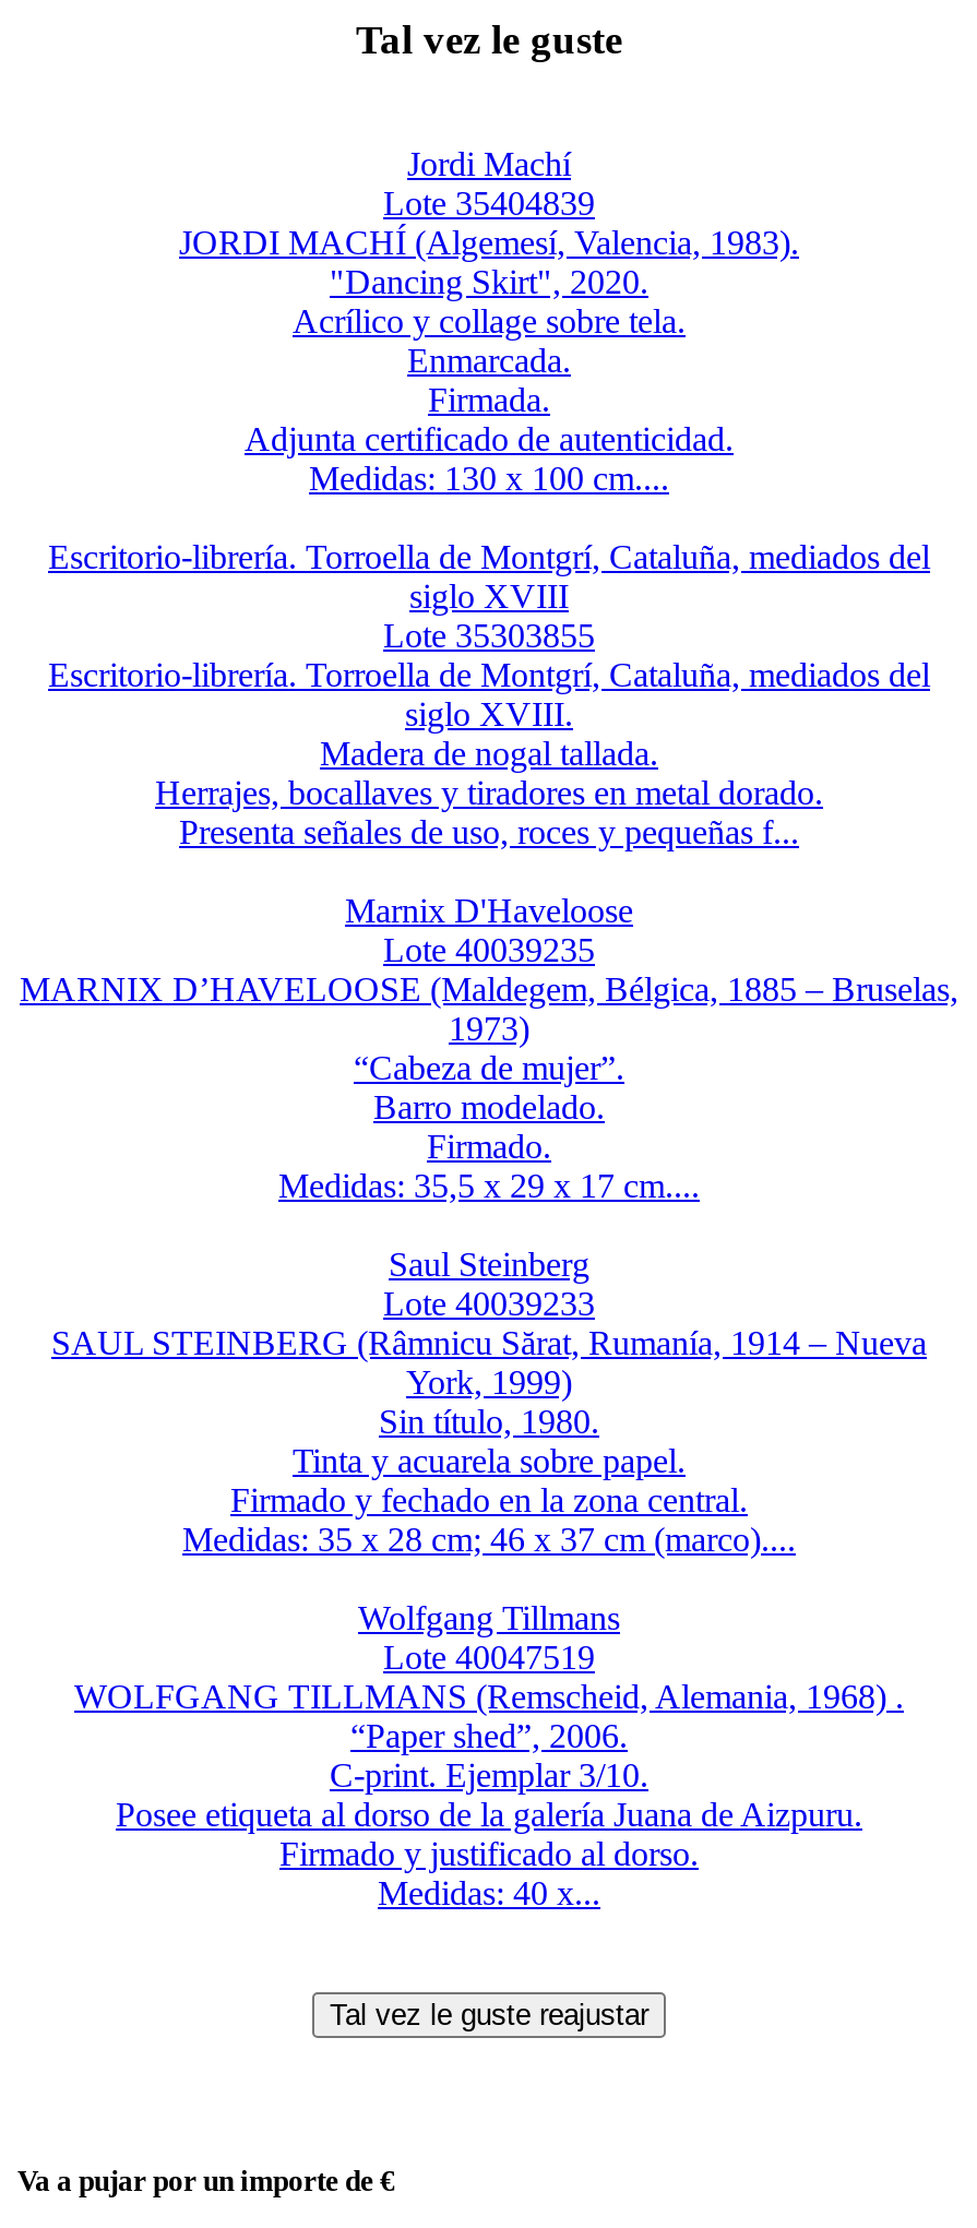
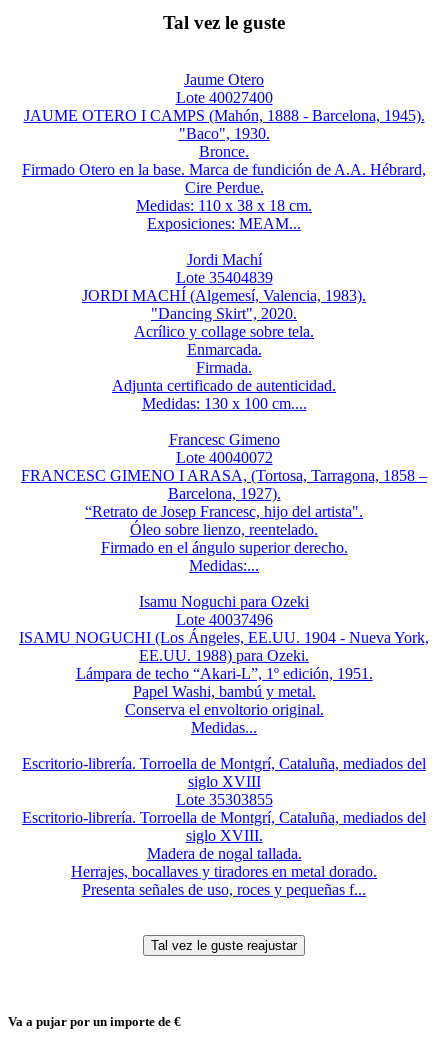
none -> [22,71,426,232] Jaume Otero | Lote 40027400 | JAUME OTERO I CAMPS (Mahón, 1888 - Barcelona, 1945). | "Baco", 1930. | Bronce. | Firmado Otero en la base. Marca de fundición de A.A. Hébrard, | Cire Perdue. | Medidas: 110 x 38 x 18 cm. | Exposiciones: MEAM...
moved [179,145,799,496] -> [82,251,366,412]: Jordi Machí | Lote 35404839 | JORDI MACHÍ (Algemesí, Valencia, 1983). | ... | Adjunta certificado de autenticidad. | Medidas: 130 x 100 cm....
none -> [19,431,429,736] Francesc Gimeno | Lote 40040072 | FRANCESC GIMENO I ARASA, (Tortosa, Tarragona, 1858 – | Barcelona, 1927). | “Retrato de Josep Francesc, hijo del artista". | Óleo sobre lienzo, reentelado. | Firmado en el ángulo superior derecho. | Medidas:... | Isamu Noguchi para Ozeki | Lote 40037496 | ISAMU NOGUCHI (Los Ángeles, EE.UU. 1904 - Nueva York, | EE.UU. 1988) para Ozeki. | Lámpara de techo “Akari-L”, 1º edición, 1951. | Papel Washi, bambú y metal. | Conserva el envoltorio original. | Medidas...
moved [48,538,930,850] -> [22,755,426,898]: Escritorio-librería. Torroella de Montgrí, Cataluña, mediados del | siglo XVIII | Lote 35303855 | Escritorio-librería. Torroella de Montgrí, Cataluña, mediados del | siglo XVIII. | Madera de nogal tallada. | Herrajes, bocallaves y tiradores en metal dorado. | Presenta señales de uso, roces y pequeñas f...
[20,891,958,1911] Marnix D'Haveloose | Lote 40039235 | MARNIX D’HAVELOOSE (Maldegem, Bélgica, 1885 – Bruselas, | 1973) | “Cabeza de mujer”. | Barro modelado. | Firmado. | Medidas: 35,5 x 29 x 17 cm.... | Saul Steinberg | Lote 40039233 | SAUL STEINBERG (Râmnicu Sărat, Rumanía, 1914 – Nueva | York, 1999) | Sin título, 1980. | Tinta y acuarela sobre papel. | Firmado y fechado en la zona central. | Medidas: 35 x 28 cm; 46 x 37 cm (marco).... | Wolfgang Tillmans | Lote 40047519 | WOLFGANG TILLMANS (Remscheid, Alemania, 1968) . | “Paper shed”, 2006. | C-print. Ejemplar 3/10. | Posee etiqueta al dorso de la galería Juana de Aizpuru. | Firmado y justificado al dorso. | Medidas: 40 x... -> none

